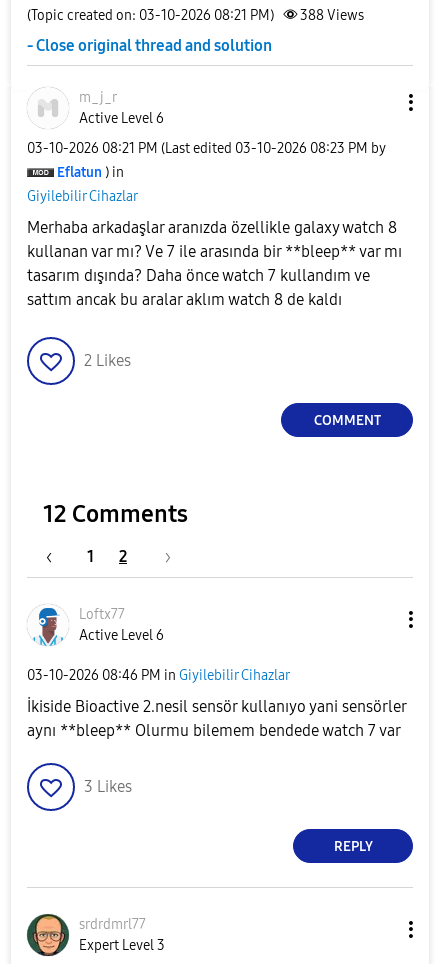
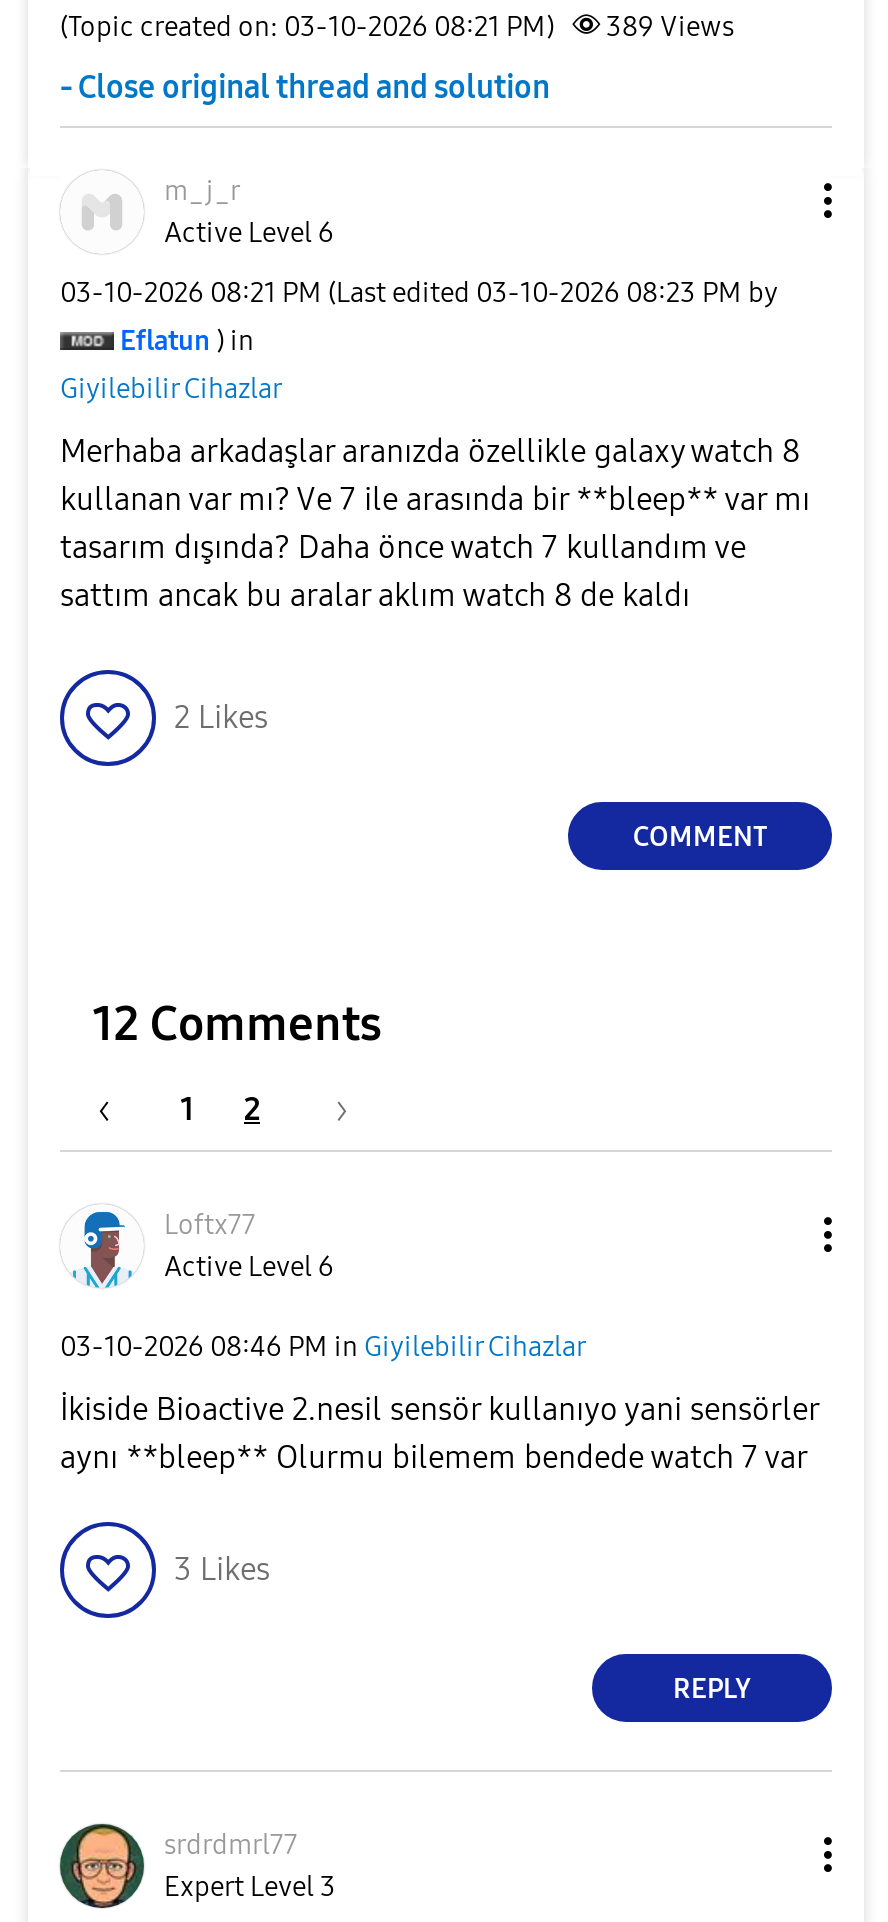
[27,7,364,24] (Topic created on: 03-10-2026 08:21 PM) 388 Views -> [60,10,734,44] (Topic created on: 03-10-2026 08:21 PM) 389 Views

